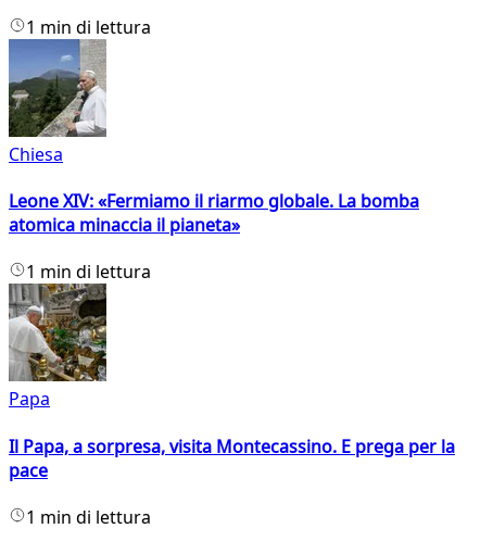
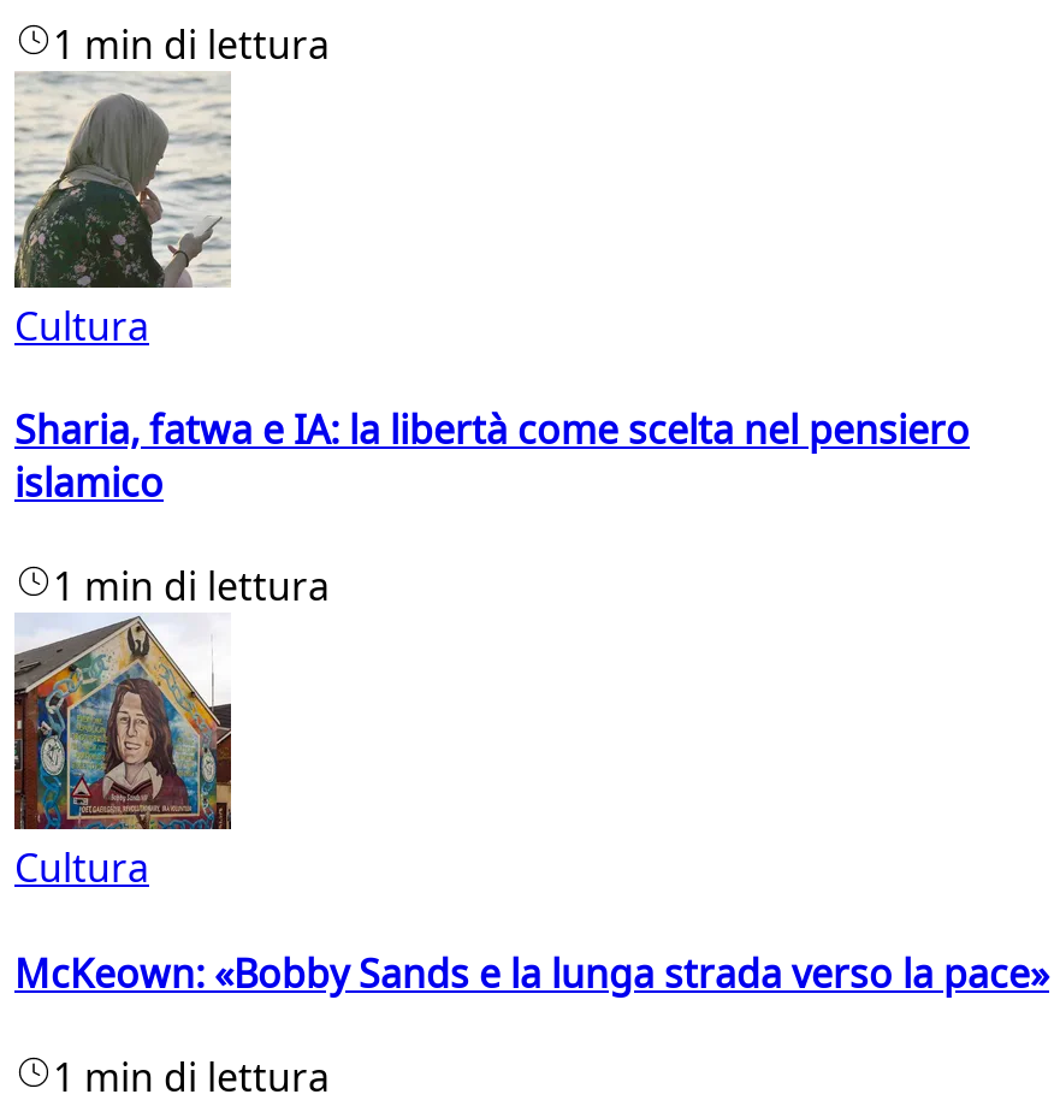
[8,38,106,166] [image] | Chiesa -> [12,71,231,352] [image] | Cultura
[9,189,419,237] Leone XIV: «Fermiamo il riarmo globale. La bomba | atomica minaccia il pianeta» -> [14,403,970,509] Sharia, fatwa e IA: la libertà come scelta nel pensiero | islamico
[8,282,107,411] [image] | Papa -> [14,613,233,895] [image] | Cultura
[9,434,455,482] Il Papa, a sorpresa, visita Montecassino. E prega per la | pace -> [14,946,1049,999] McKeown: «Bobby Sands e la lunga strada verso la pace»

